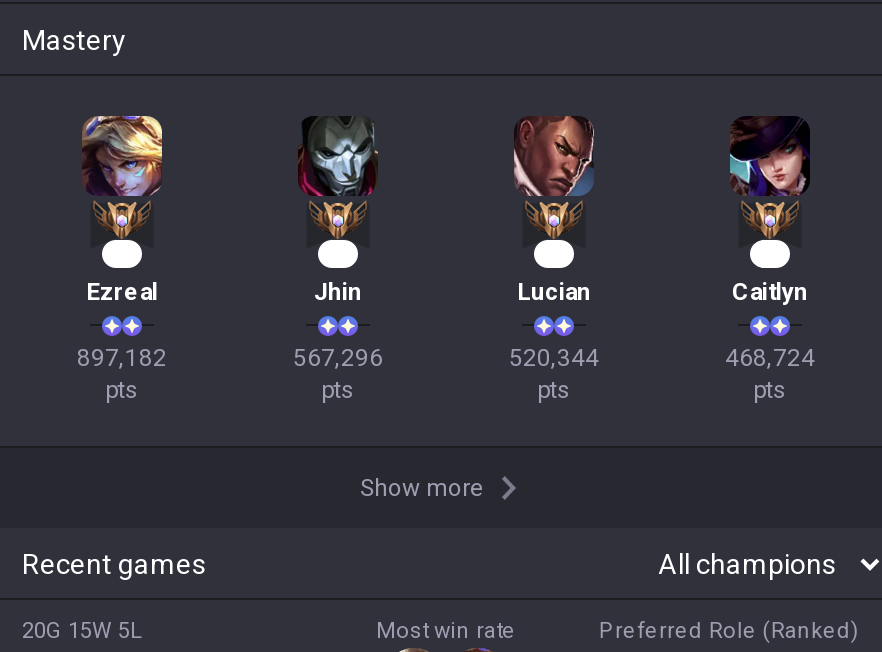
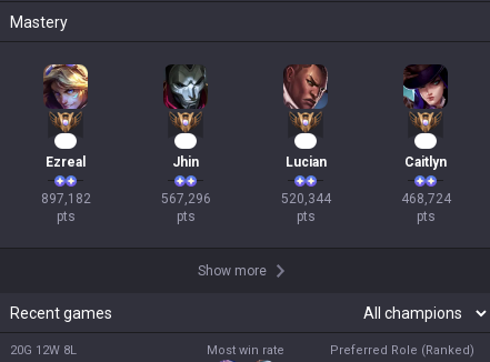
[22,618,142,644] 20G 15W 5L -> [10,343,77,358] 20G 12W 8L

